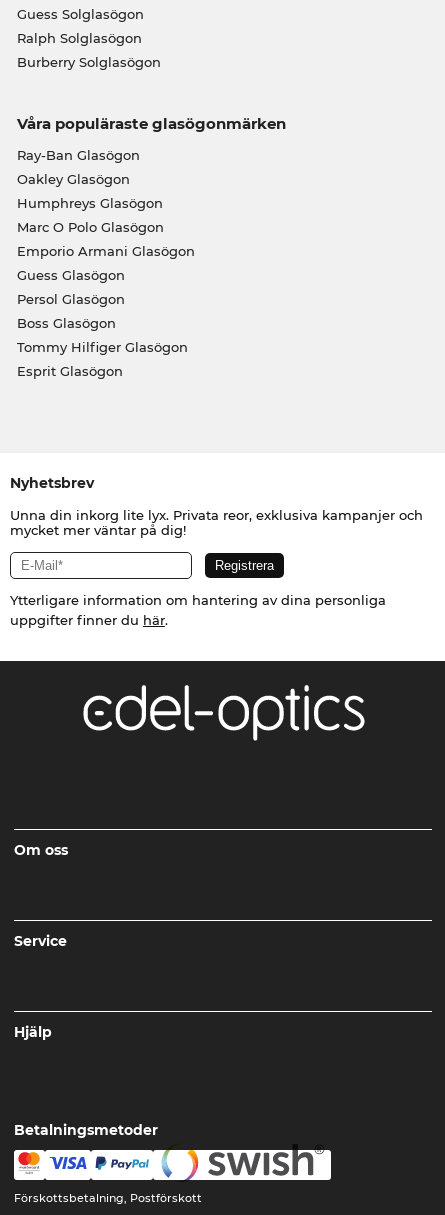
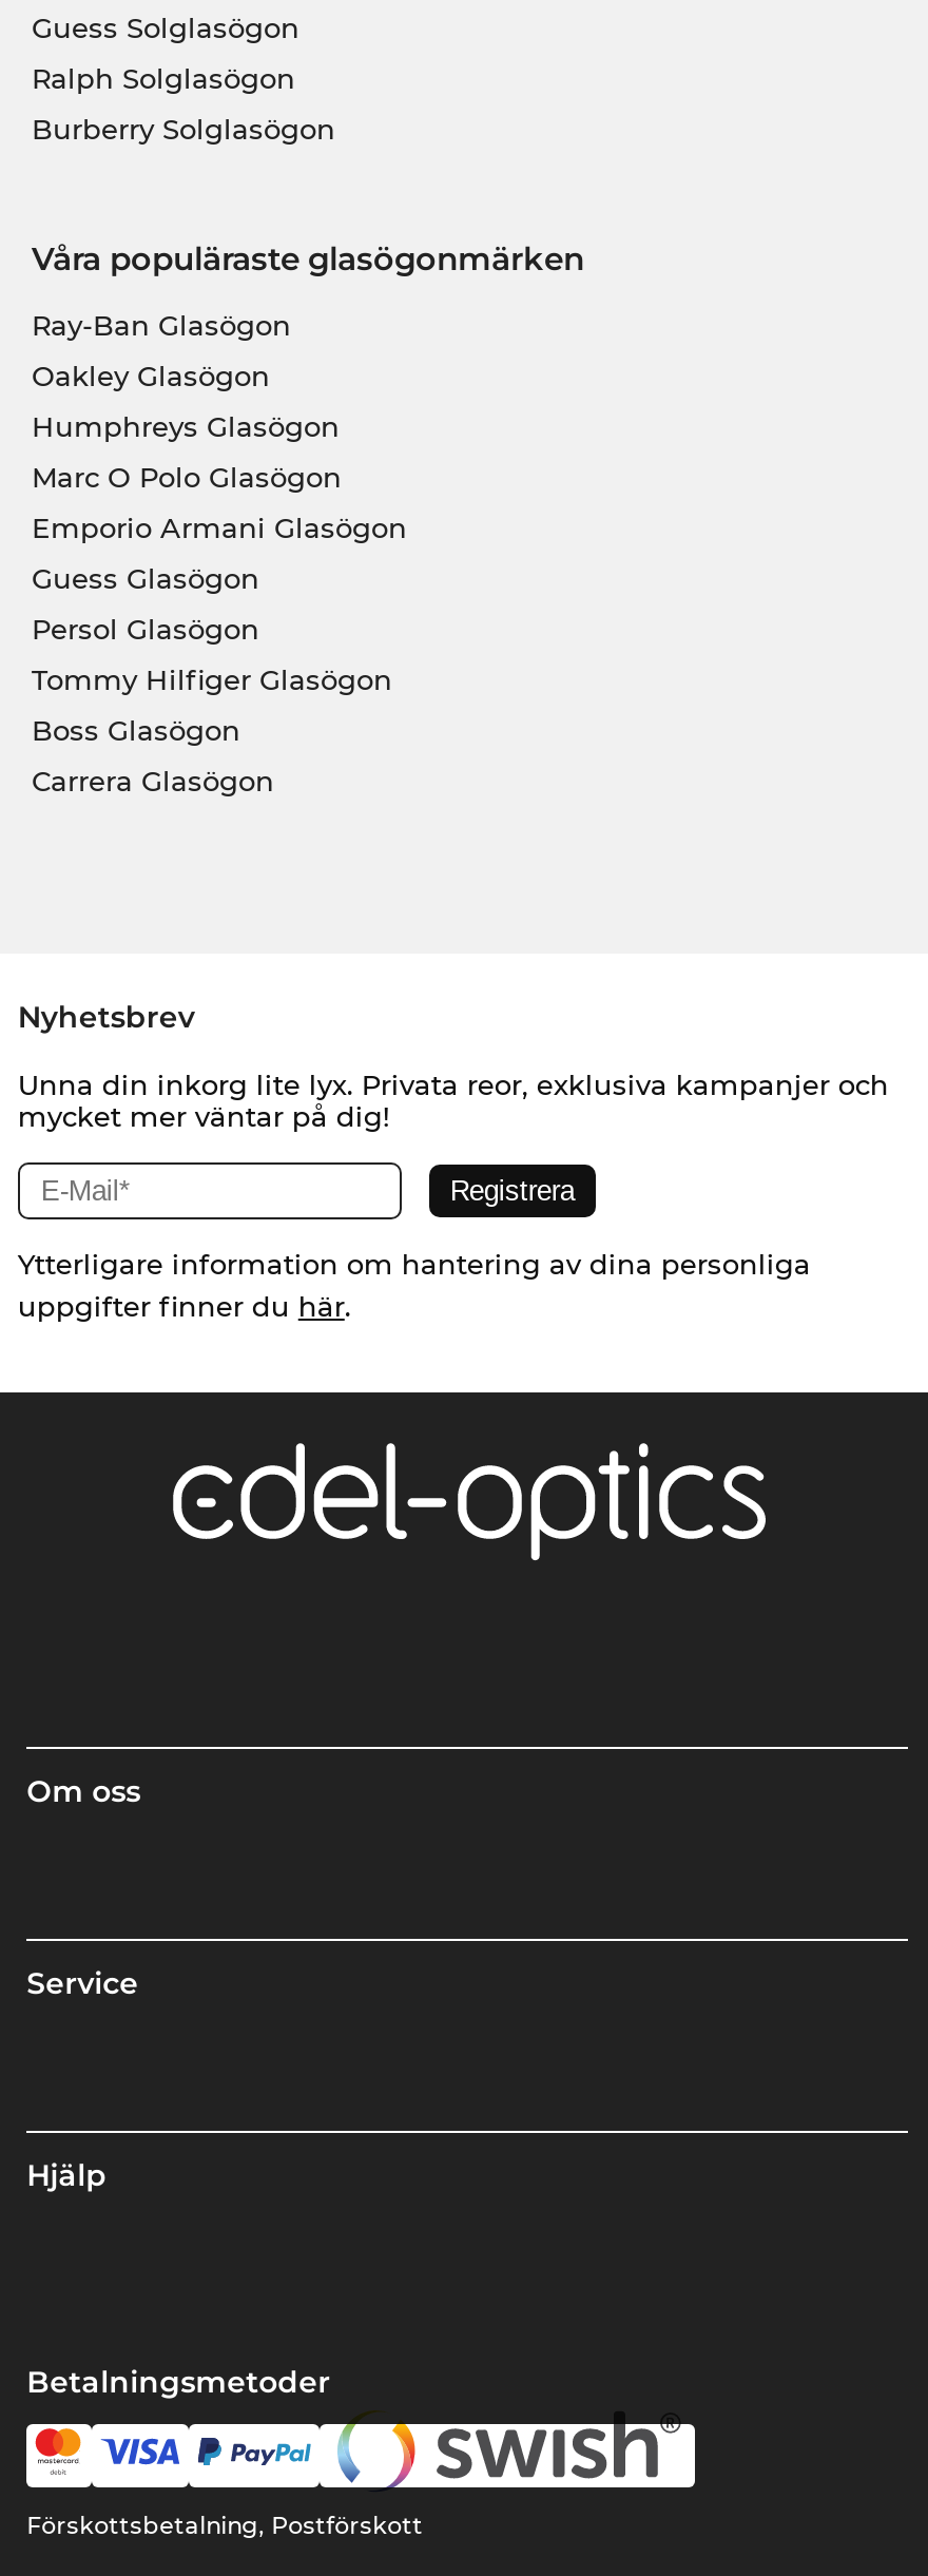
moved [16,315,115,331] -> [32,712,240,746]: Boss Glasögon
moved [16,339,187,355] -> [32,662,392,695]: Tommy Hilfiger Glasögon
[16,363,122,379] Esprit Glasögon -> [32,763,274,797] Carrera Glasögon

